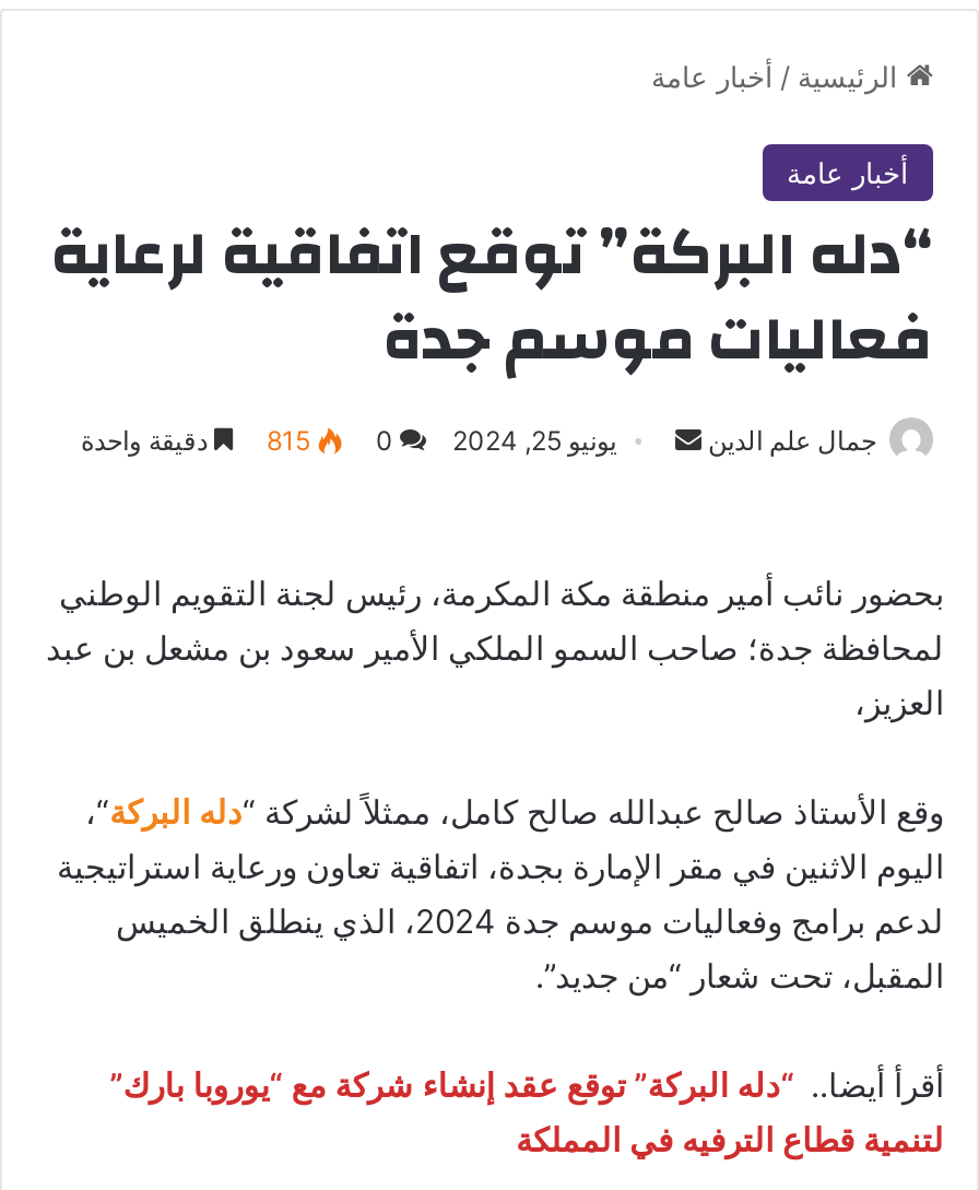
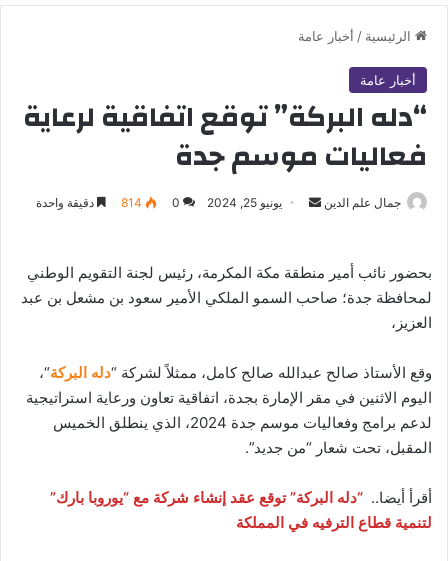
[81,425,393,457] 0 815 دقيقة واحدة -> [36,195,180,210] 0 814 دقيقة واحدة

